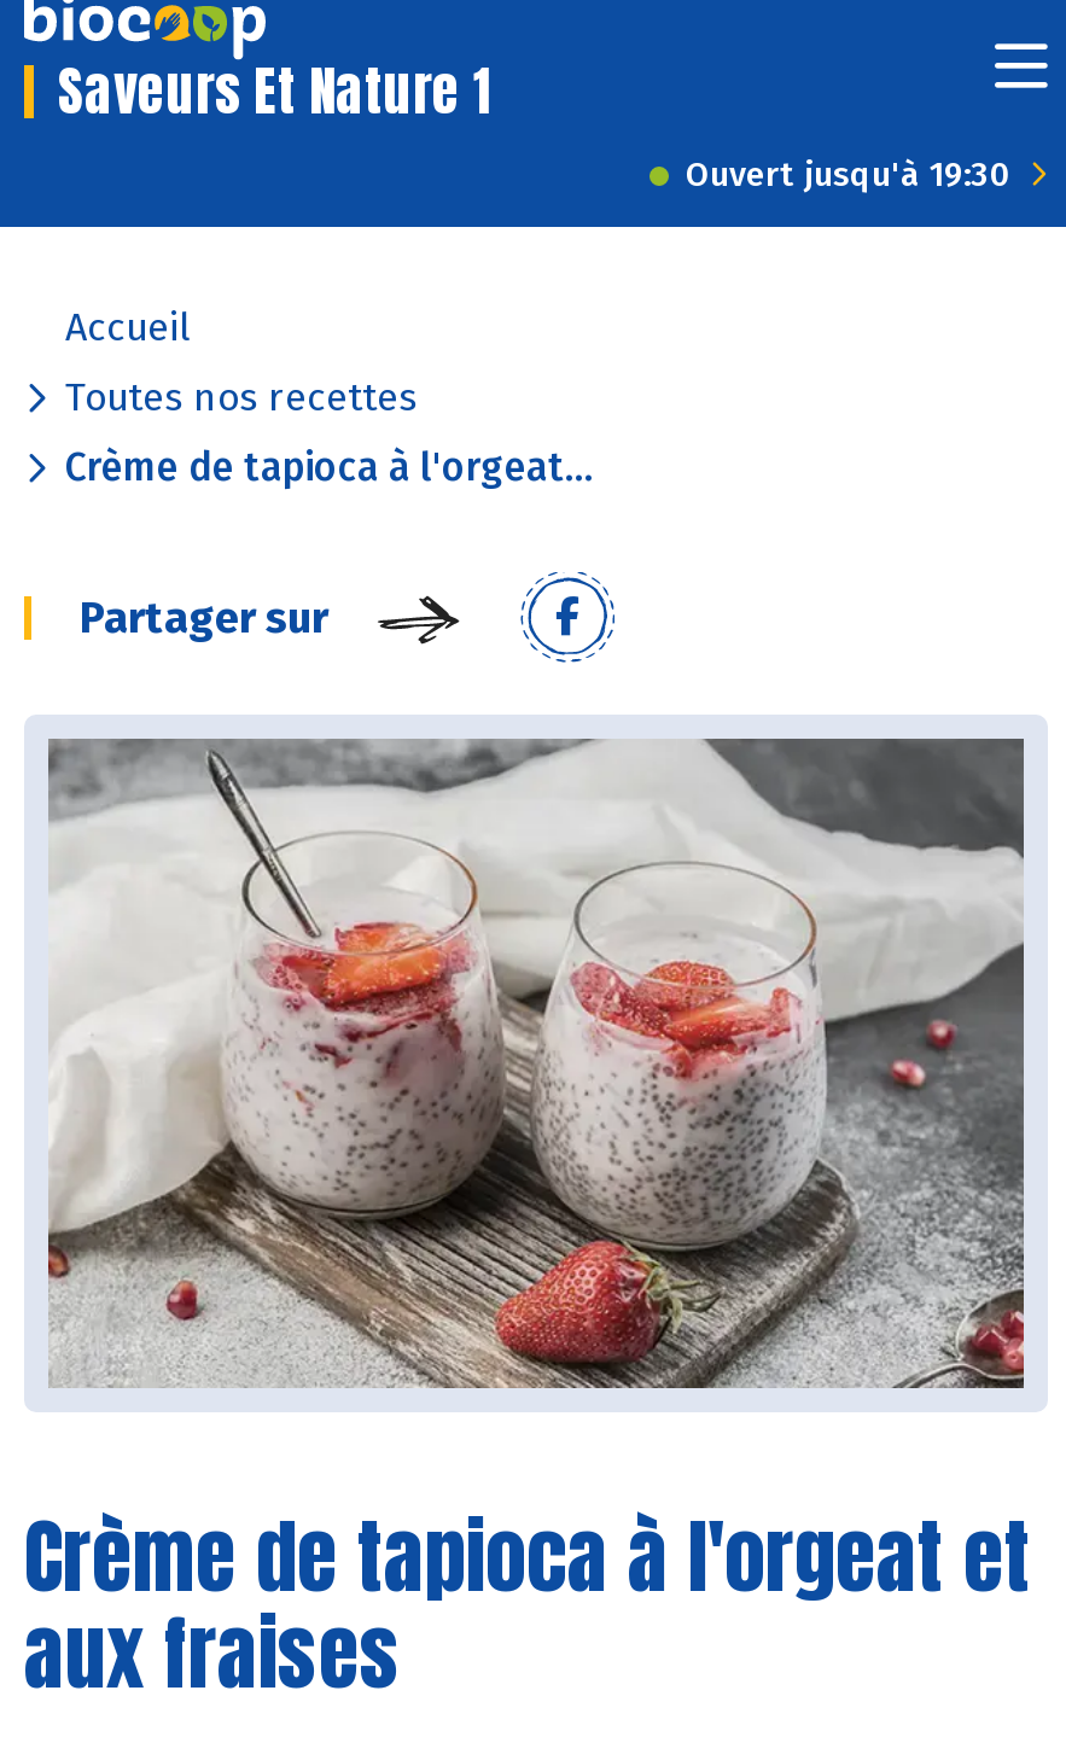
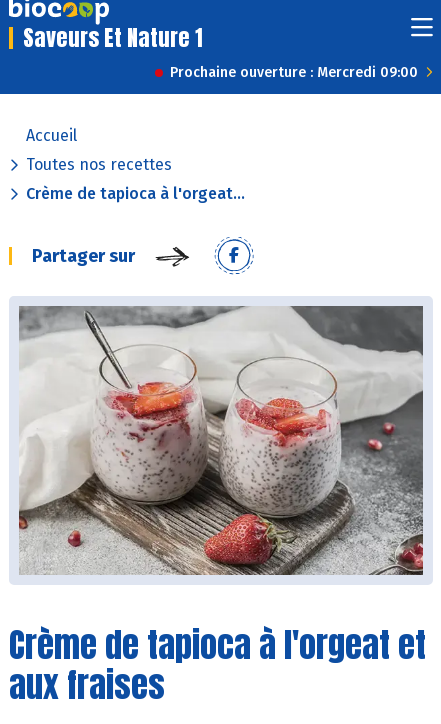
[686,155,1012,196] Ouvert jusqu'à 19:30 -> [170,64,418,81] Prochaine ouverture : Mercredi 09:00

